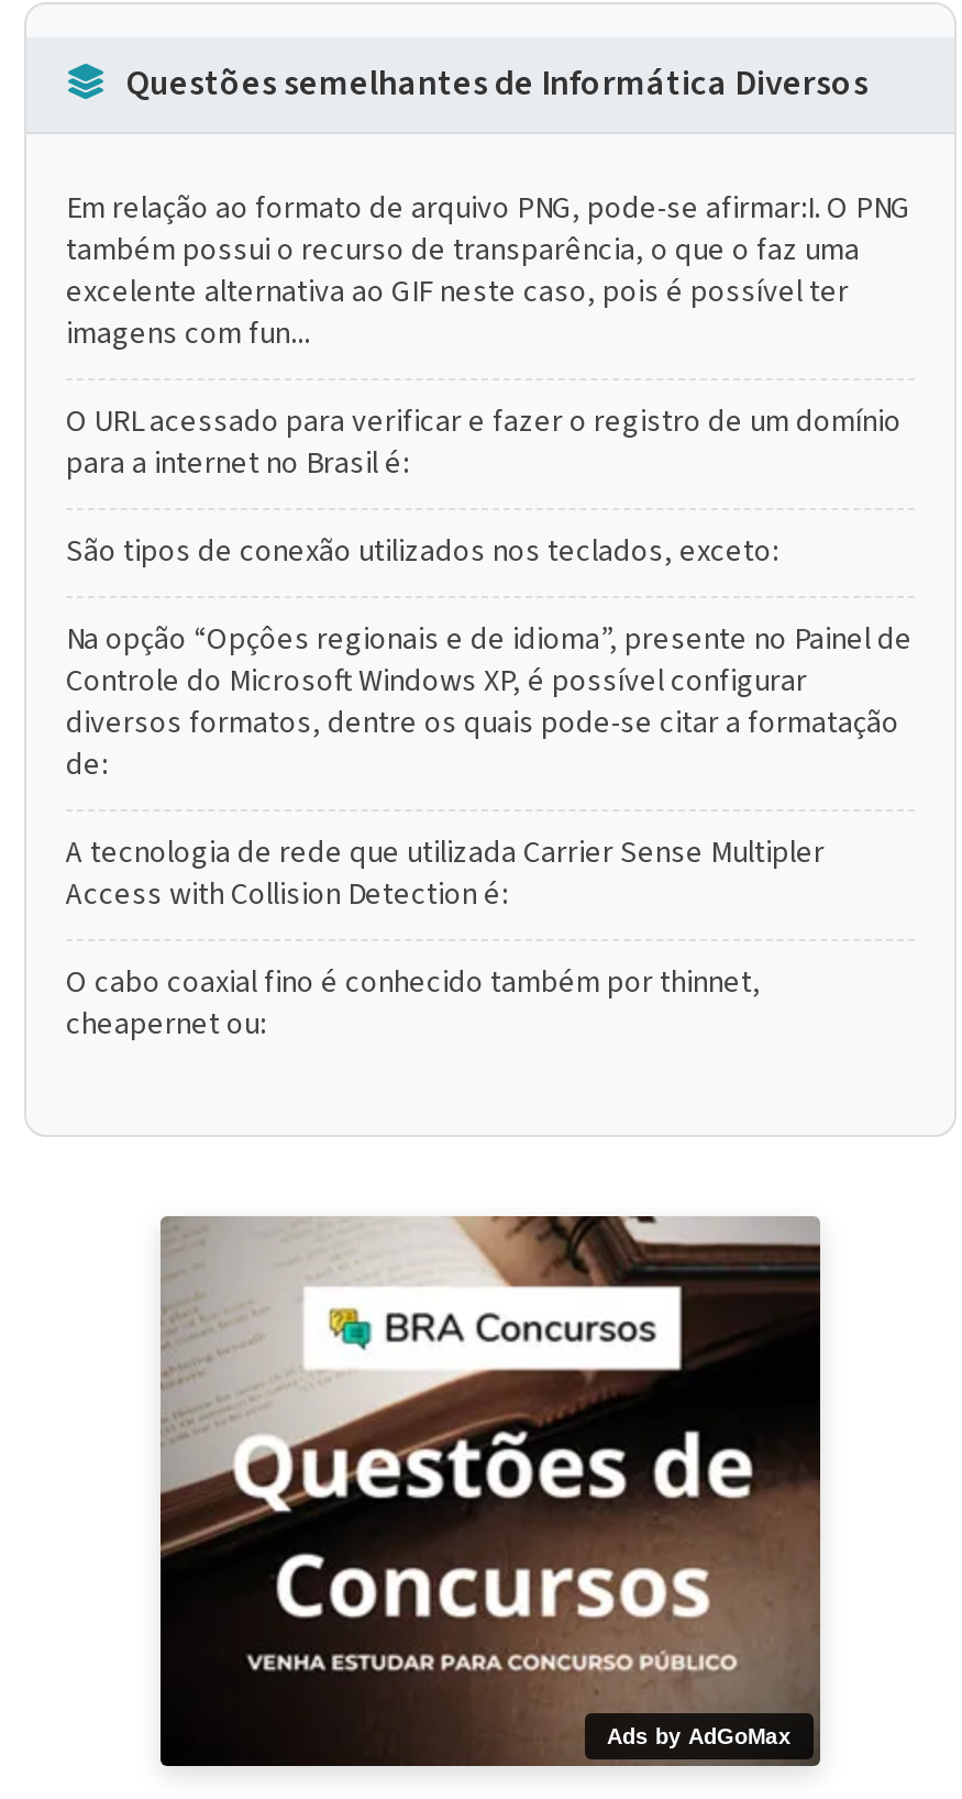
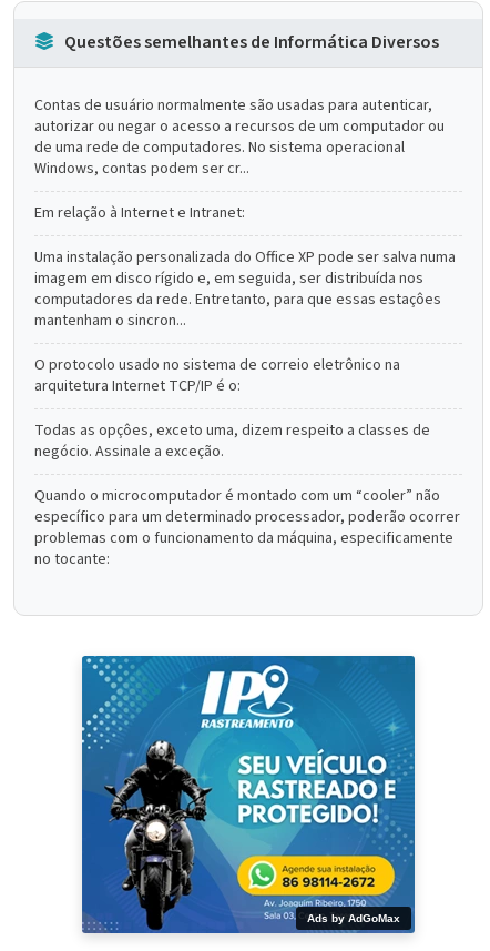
[66,187,910,356] Em relação ao formato de arquivo PNG, pode-se afirmar:I. O PNG | também possui o recurso de transparência, o que o faz uma | excelente alternativa ao GIF neste caso, pois é possível ter | imagens com fun... -> [34,94,445,180] Contas de usuário normalmente são usadas para autenticar, | autorizar ou negar o acesso a recursos de um computador ou | de uma rede de computadores. No sistema operacional | Windows, contas podem ser cr...
[66,400,902,486] O URL acessado para verificar e fazer o registro de um domínio | para a internet no Brasil é: -> [34,202,245,224] Em relação à Internet e Intranet:
[66,530,778,574] São tipos de conexão utilizados nos teclados, exceto: -> [34,246,456,332] Uma instalação personalizada do Office XP pode ser salva numa | imagem em disco rígido e, em seguida, ser distribuída nos | computadores da rede. Entretanto, para que essas estaçôes | mantenham o sincron...
[66,618,913,787] Na opção “Opçôes regionais e de idioma”, presente no Painel de | Controle do Microsoft Windows XP, é possível configurar | diversos formatos, dentre os quais pode-se citar a formatação | de: -> [34,354,400,397] O protocolo usado no sistema de correio eletrônico na | arquitetura Internet TCP/IP é o:
[66,831,825,917] A tecnologia de rede que utilizada Carrier Sense Multipler | Access with Collision Detection é: -> [34,419,430,463] Todas as opçôes, exceto uma, dizem respeito a classes de | negócio. Assinale a exceção.
[66,961,761,1047] O cabo coaxial fino é conhecido também por thinnet, | cheapernet ou: -> [34,485,460,570] Quando o microcomputador é montado com um “cooler” não | específico para um determinado processador, poderão ocorrer | problemas com o funcionamento da máquina, especificamente | no tocante:
[158,1214,822,1768] [image] -> [81,655,416,934] [image]

